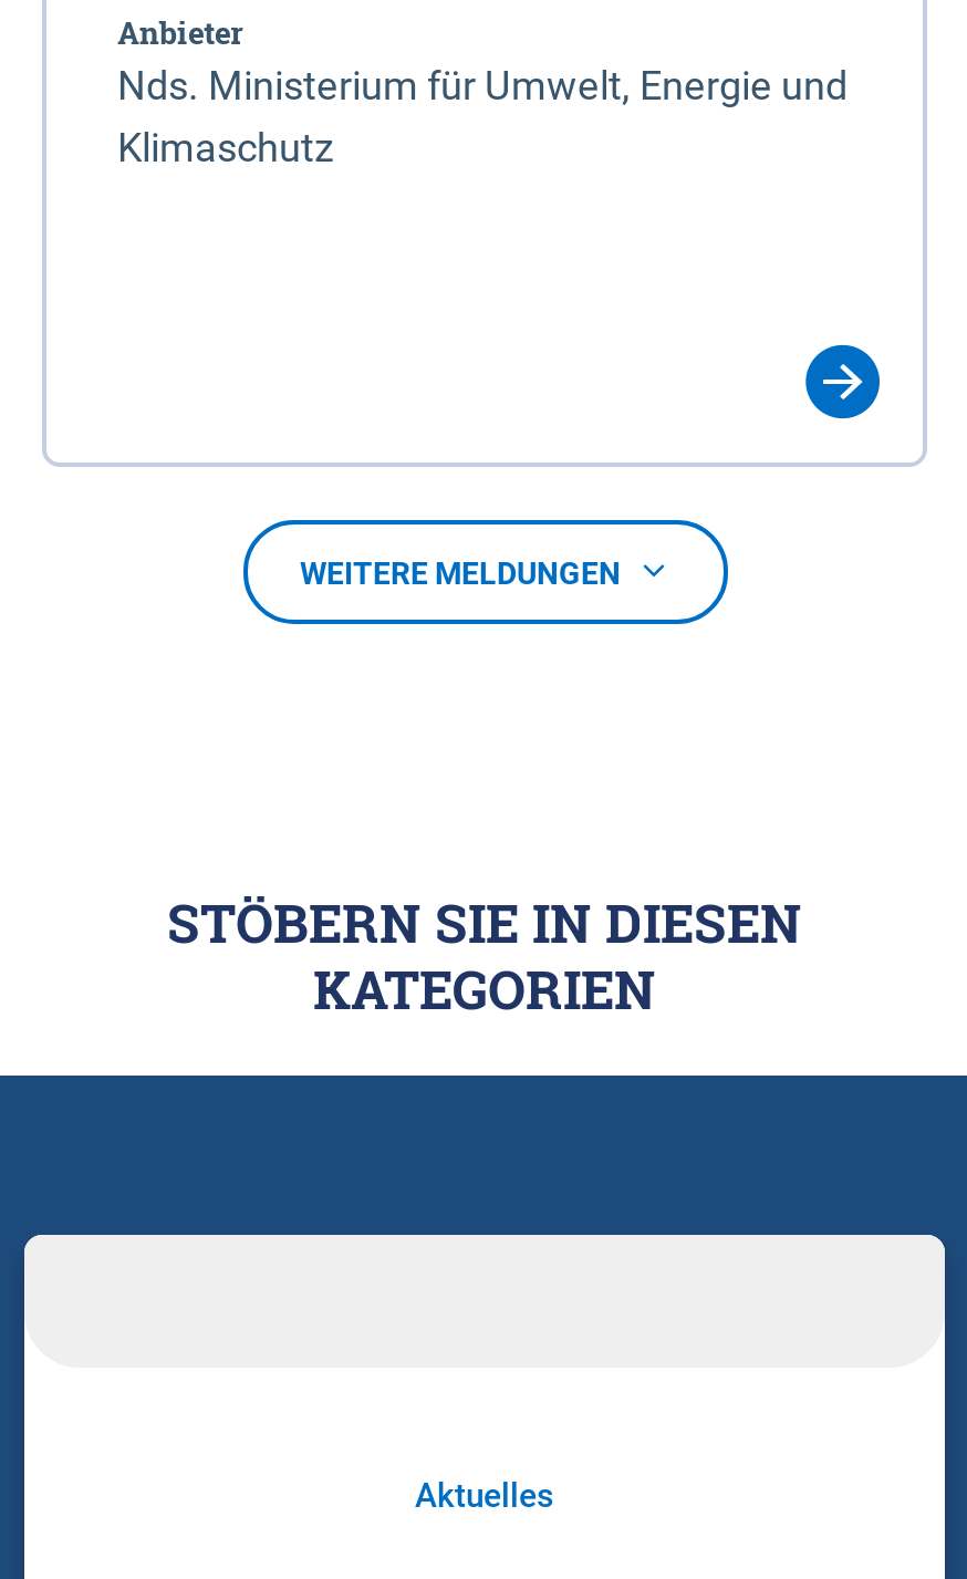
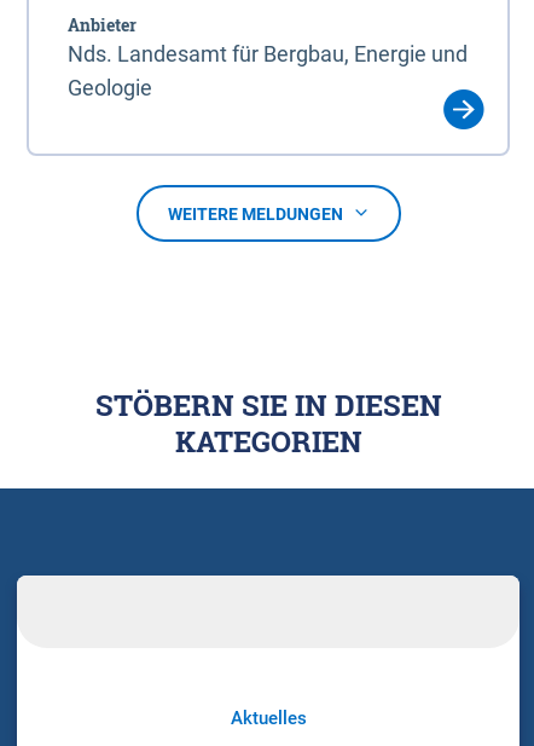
[117,63,848,171] Nds. Ministerium für Umwelt, Energie und | Klimaschutz -> [68,41,468,101] Nds. Landesamt für Bergbau, Energie und | Geologie

